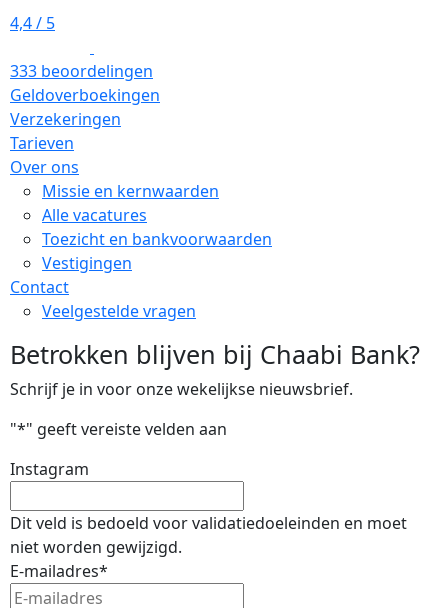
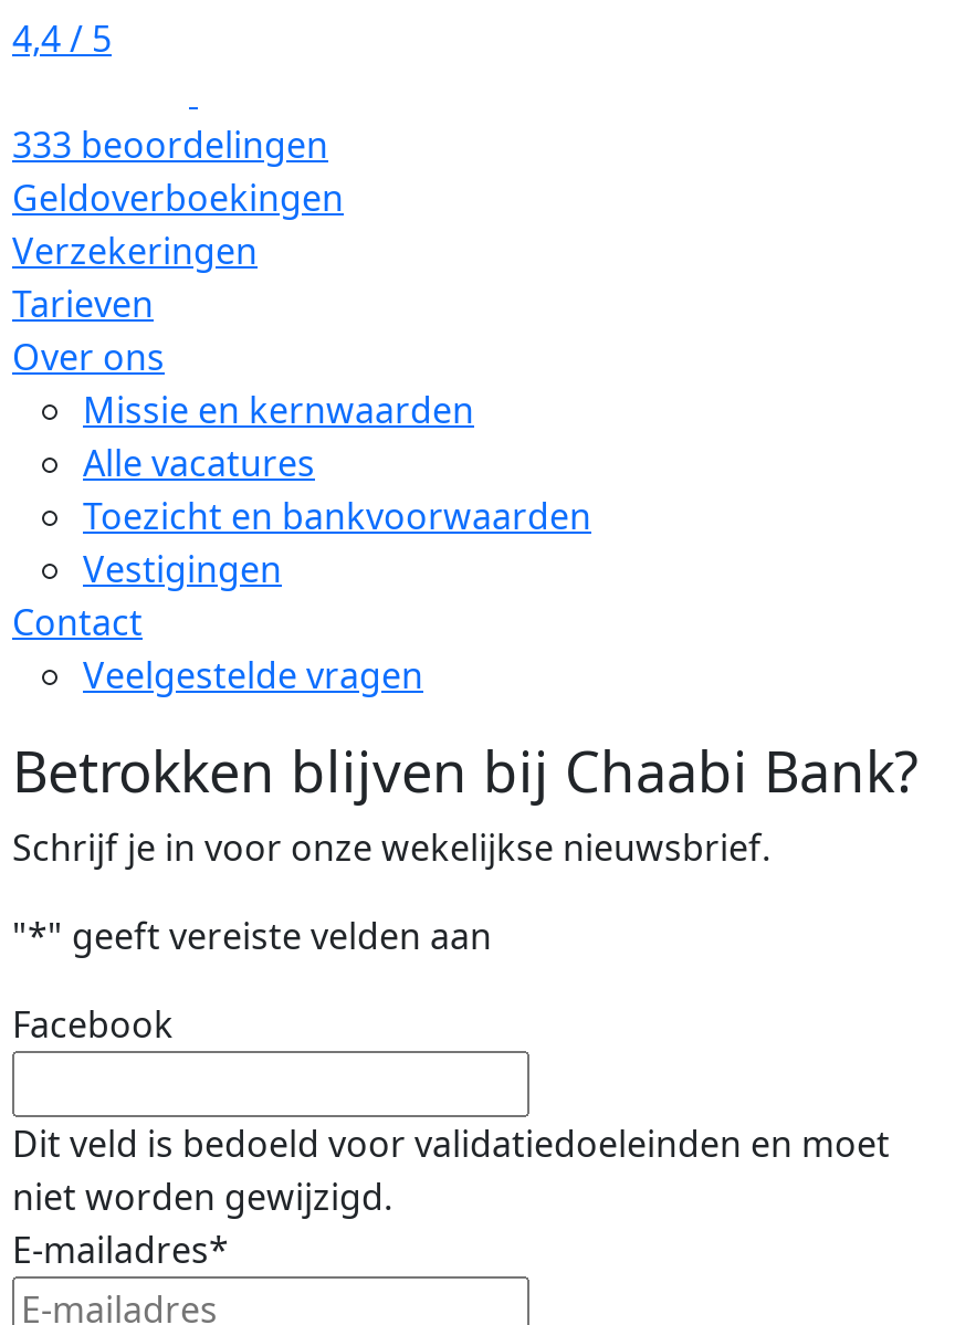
[10,458,89,480] Instagram -> [12,1000,174,1049] Facebook

